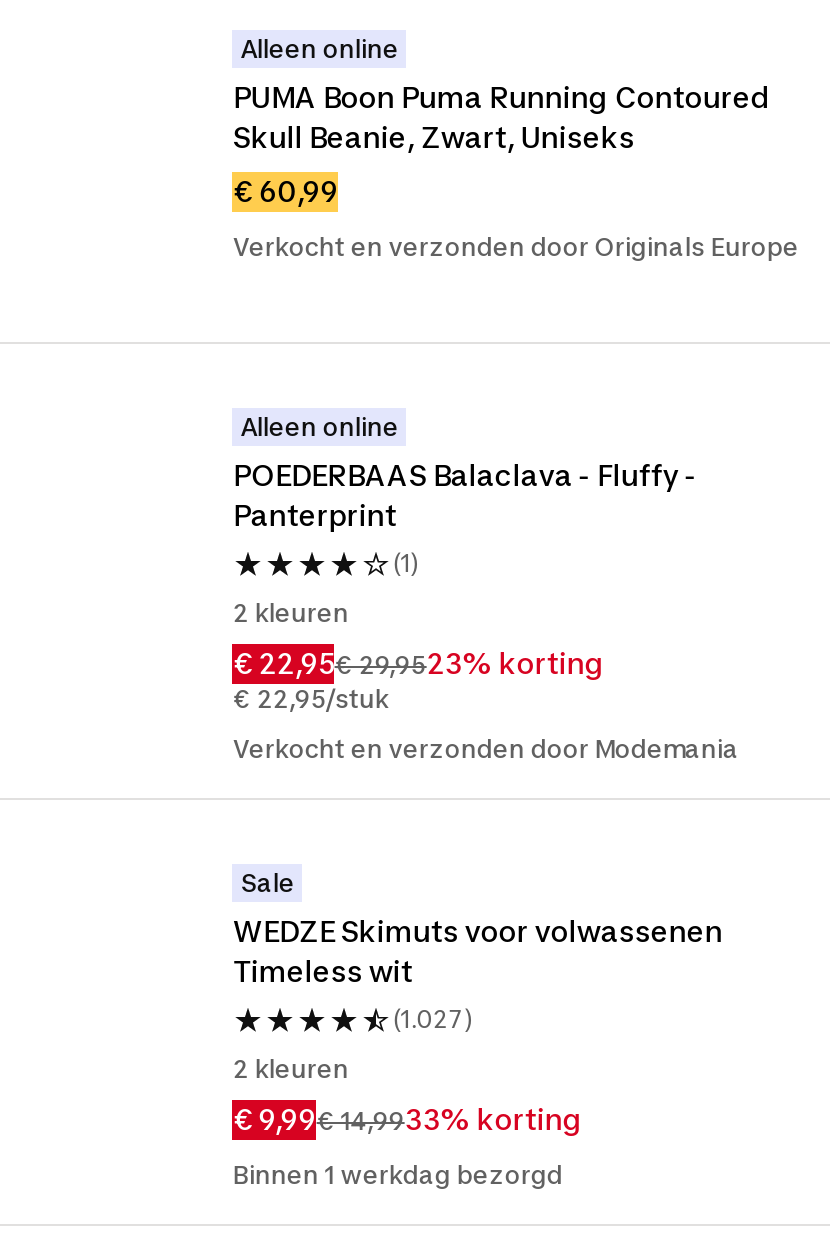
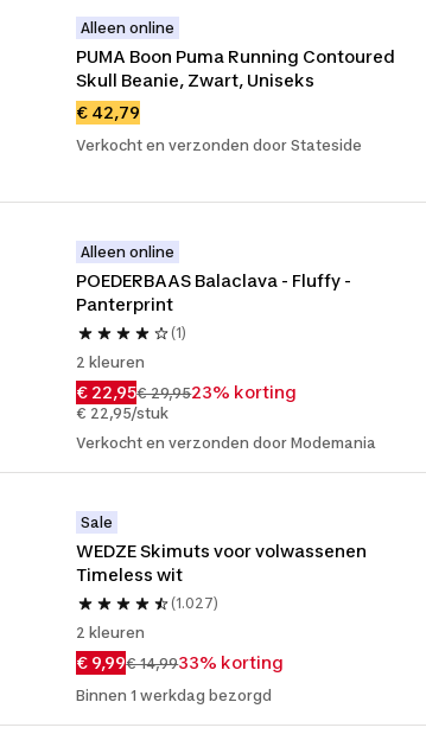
[233,174,339,208] € 60,99 -> [76,102,140,122] € 42,79
[233,232,799,262] Verkocht en verzonden door Originals Europe -> [76,136,362,154] Verkocht en verzonden door Stateside

